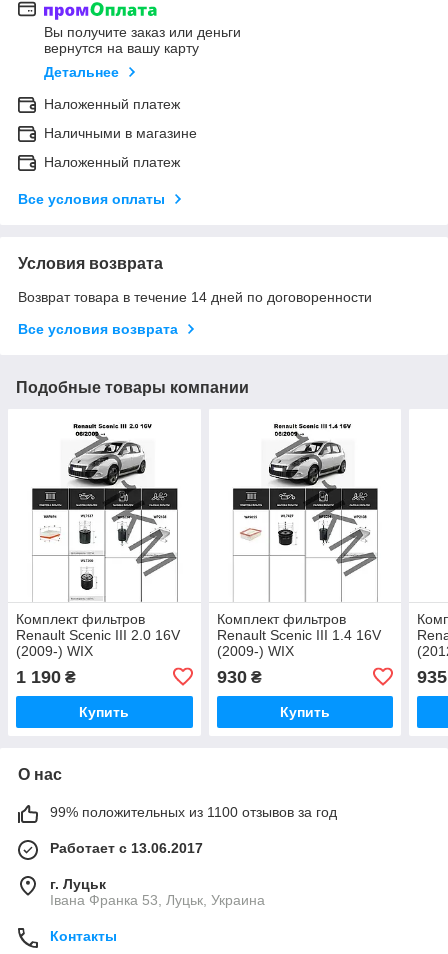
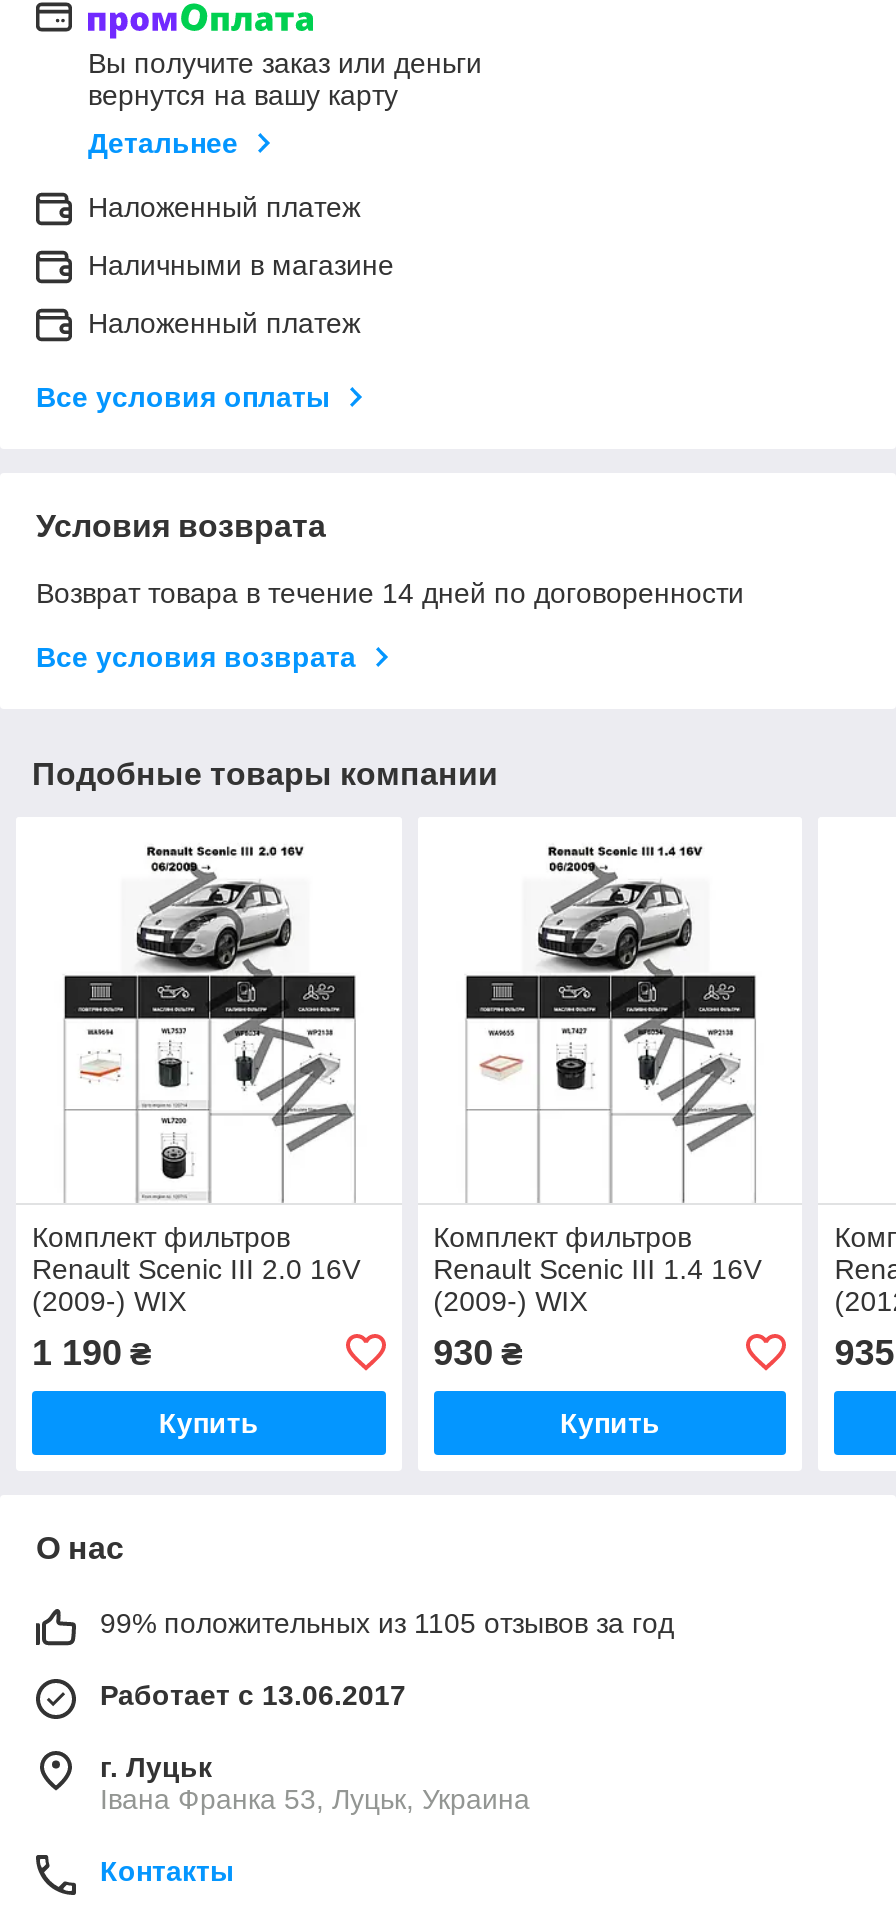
[50,804,337,820] 99% положительных из 1100 отзывов за год -> [100,1607,674,1639] 99% положительных из 1105 отзывов за год

